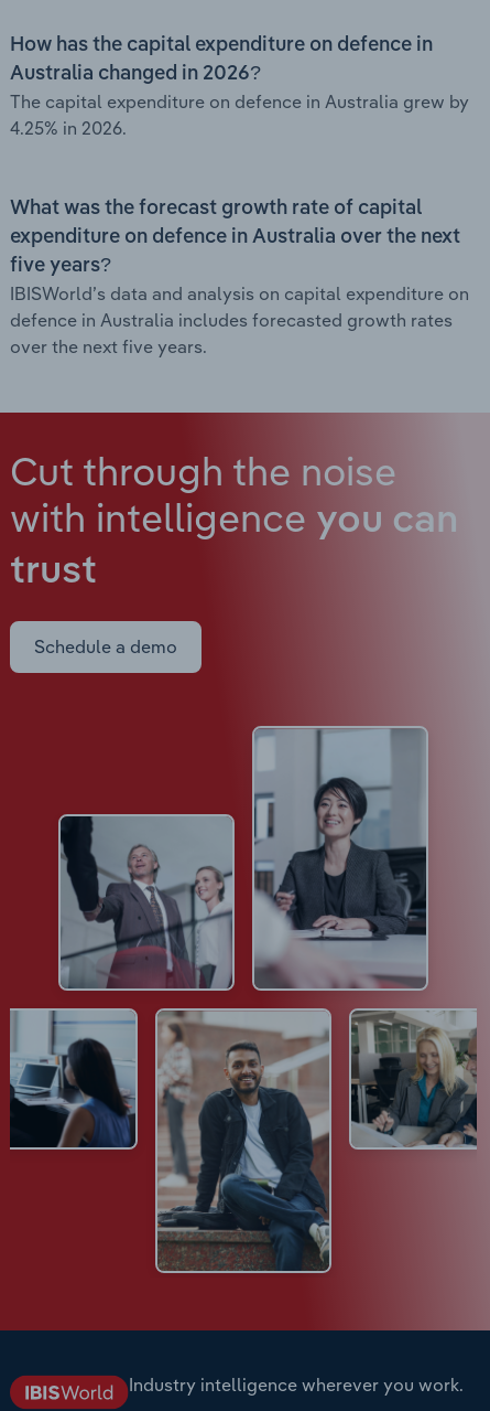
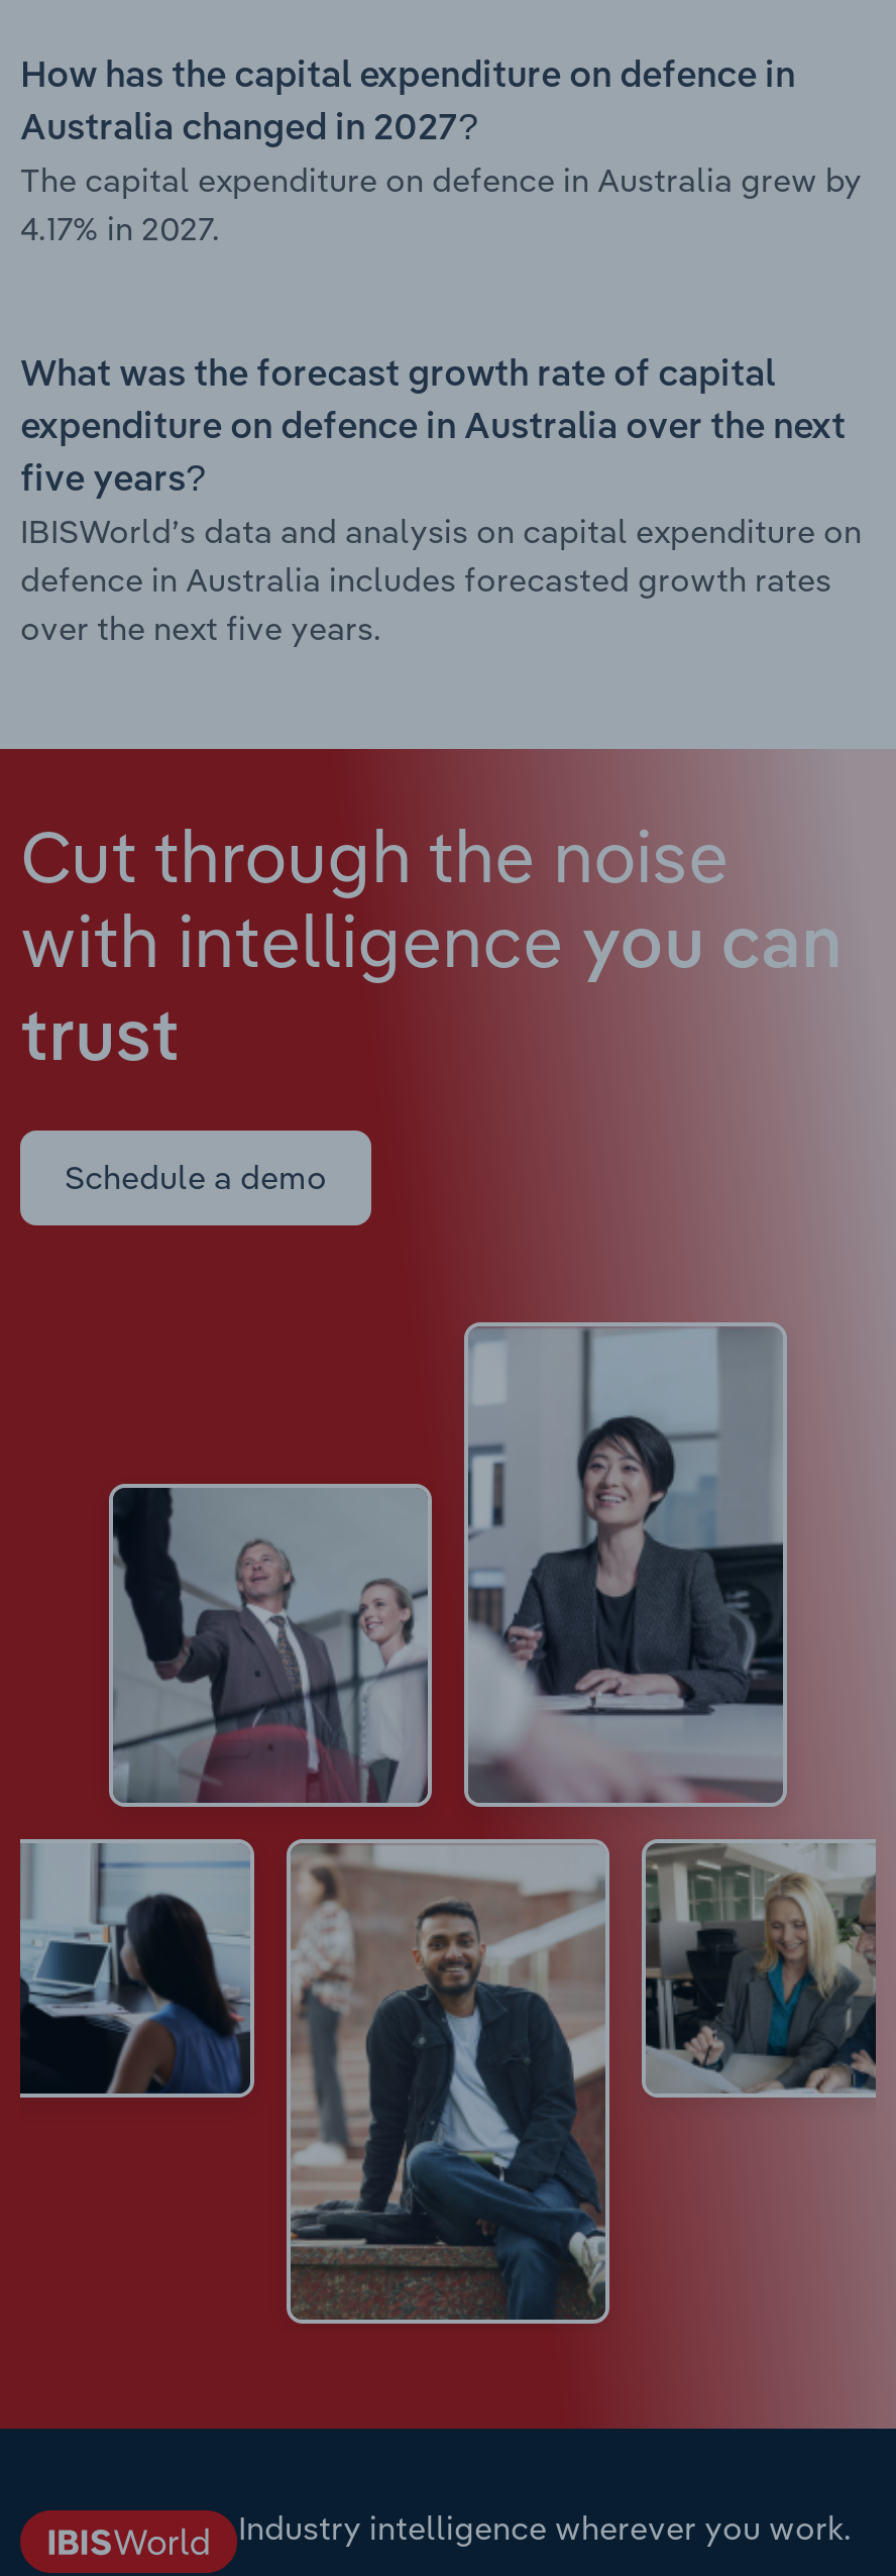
[10,64,261,84] Australia changed in 2026? -> [20,111,478,148] Australia changed in 2027?
[10,117,127,139] 4.25% in 2026. -> [20,208,220,249] 4.17% in 2027.

